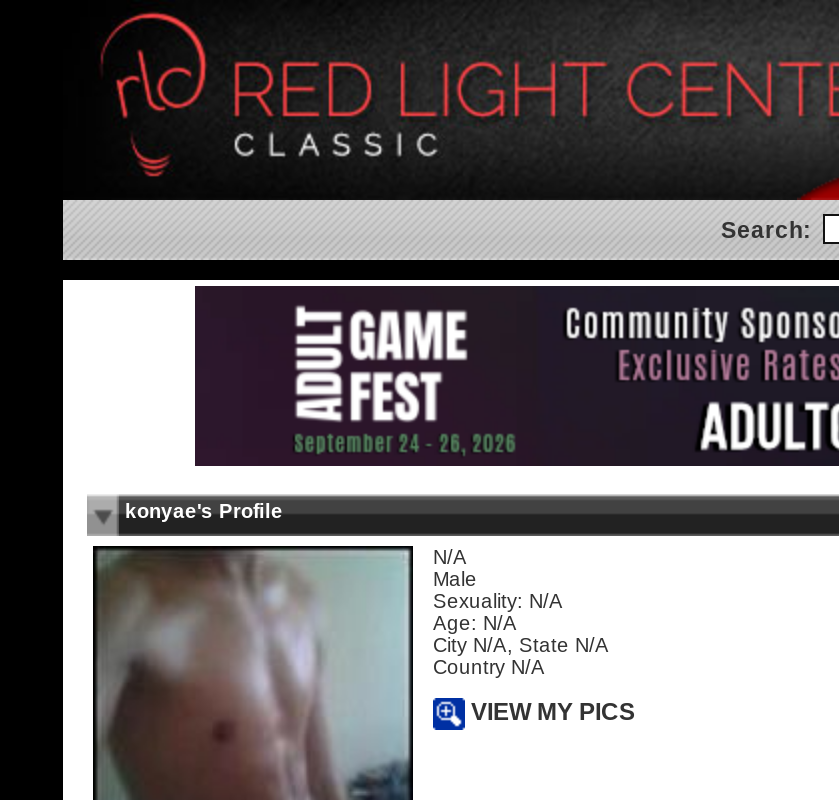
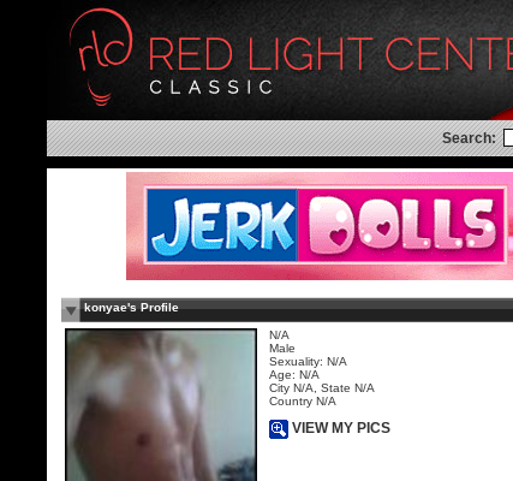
[193,284,833,468] [image] -> [125,172,509,281] [image]

